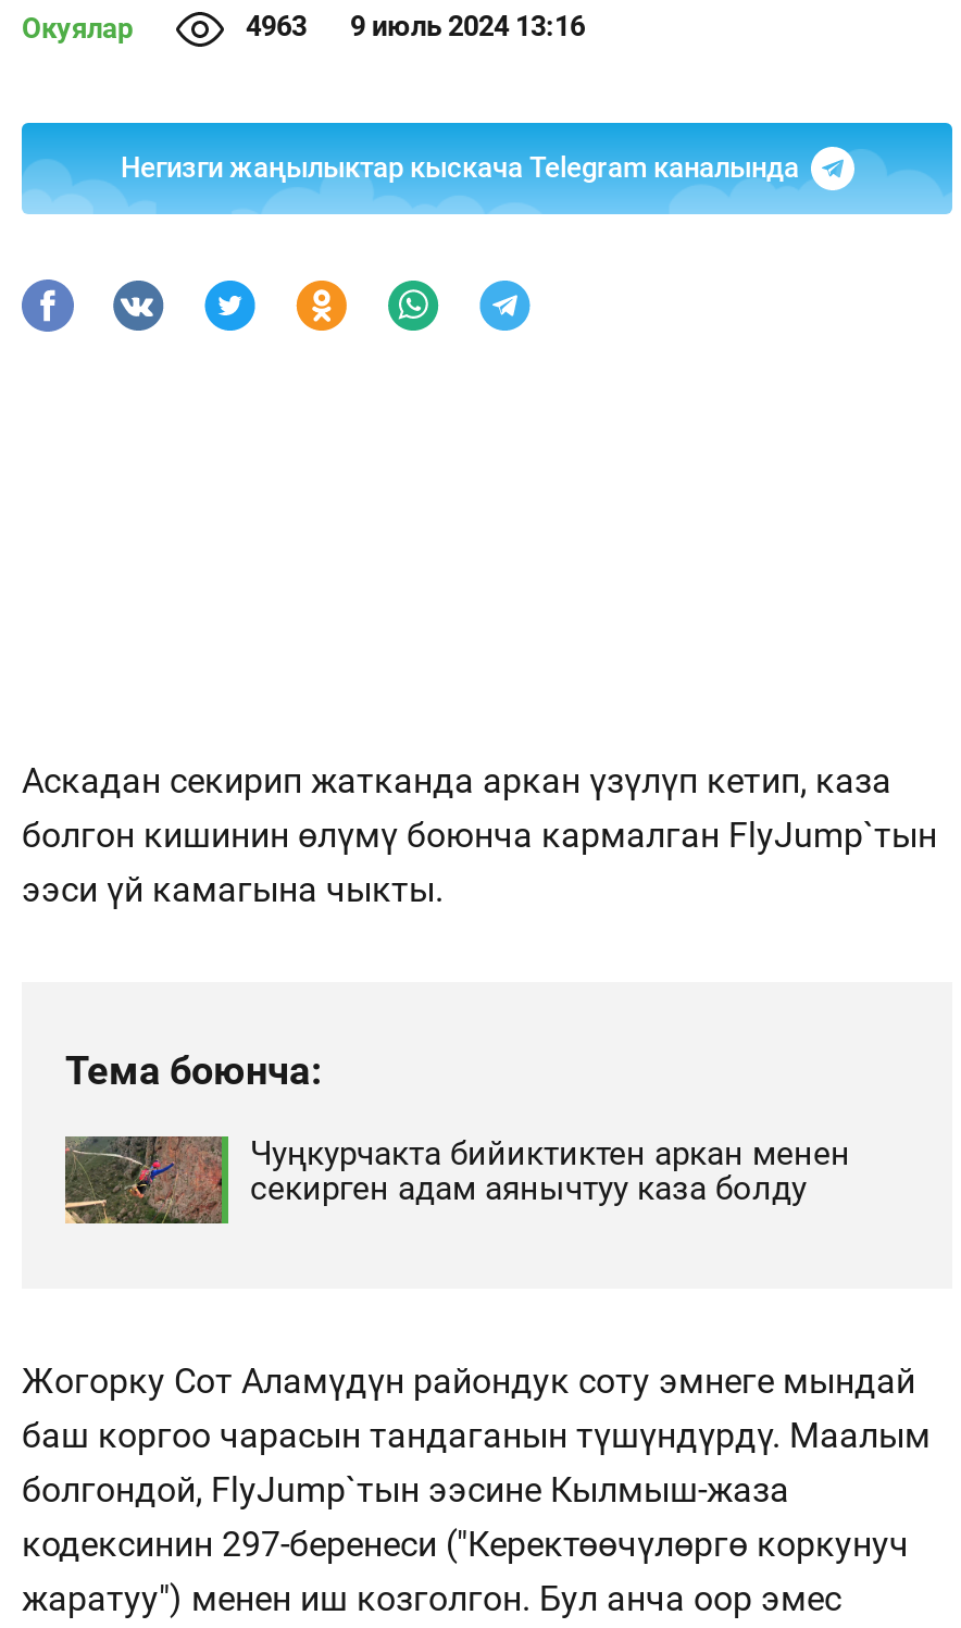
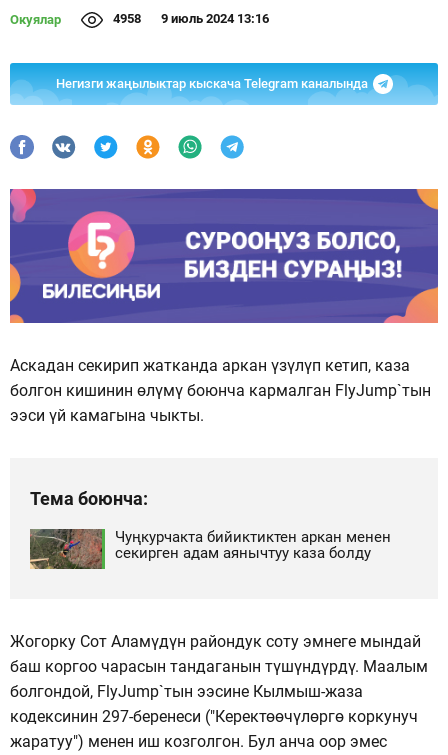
[246,10,585,42] 4963 9 июль 2024 13:16 -> [113,11,269,26] 4958 9 июль 2024 13:16
none -> [9,188,439,324] [image]

